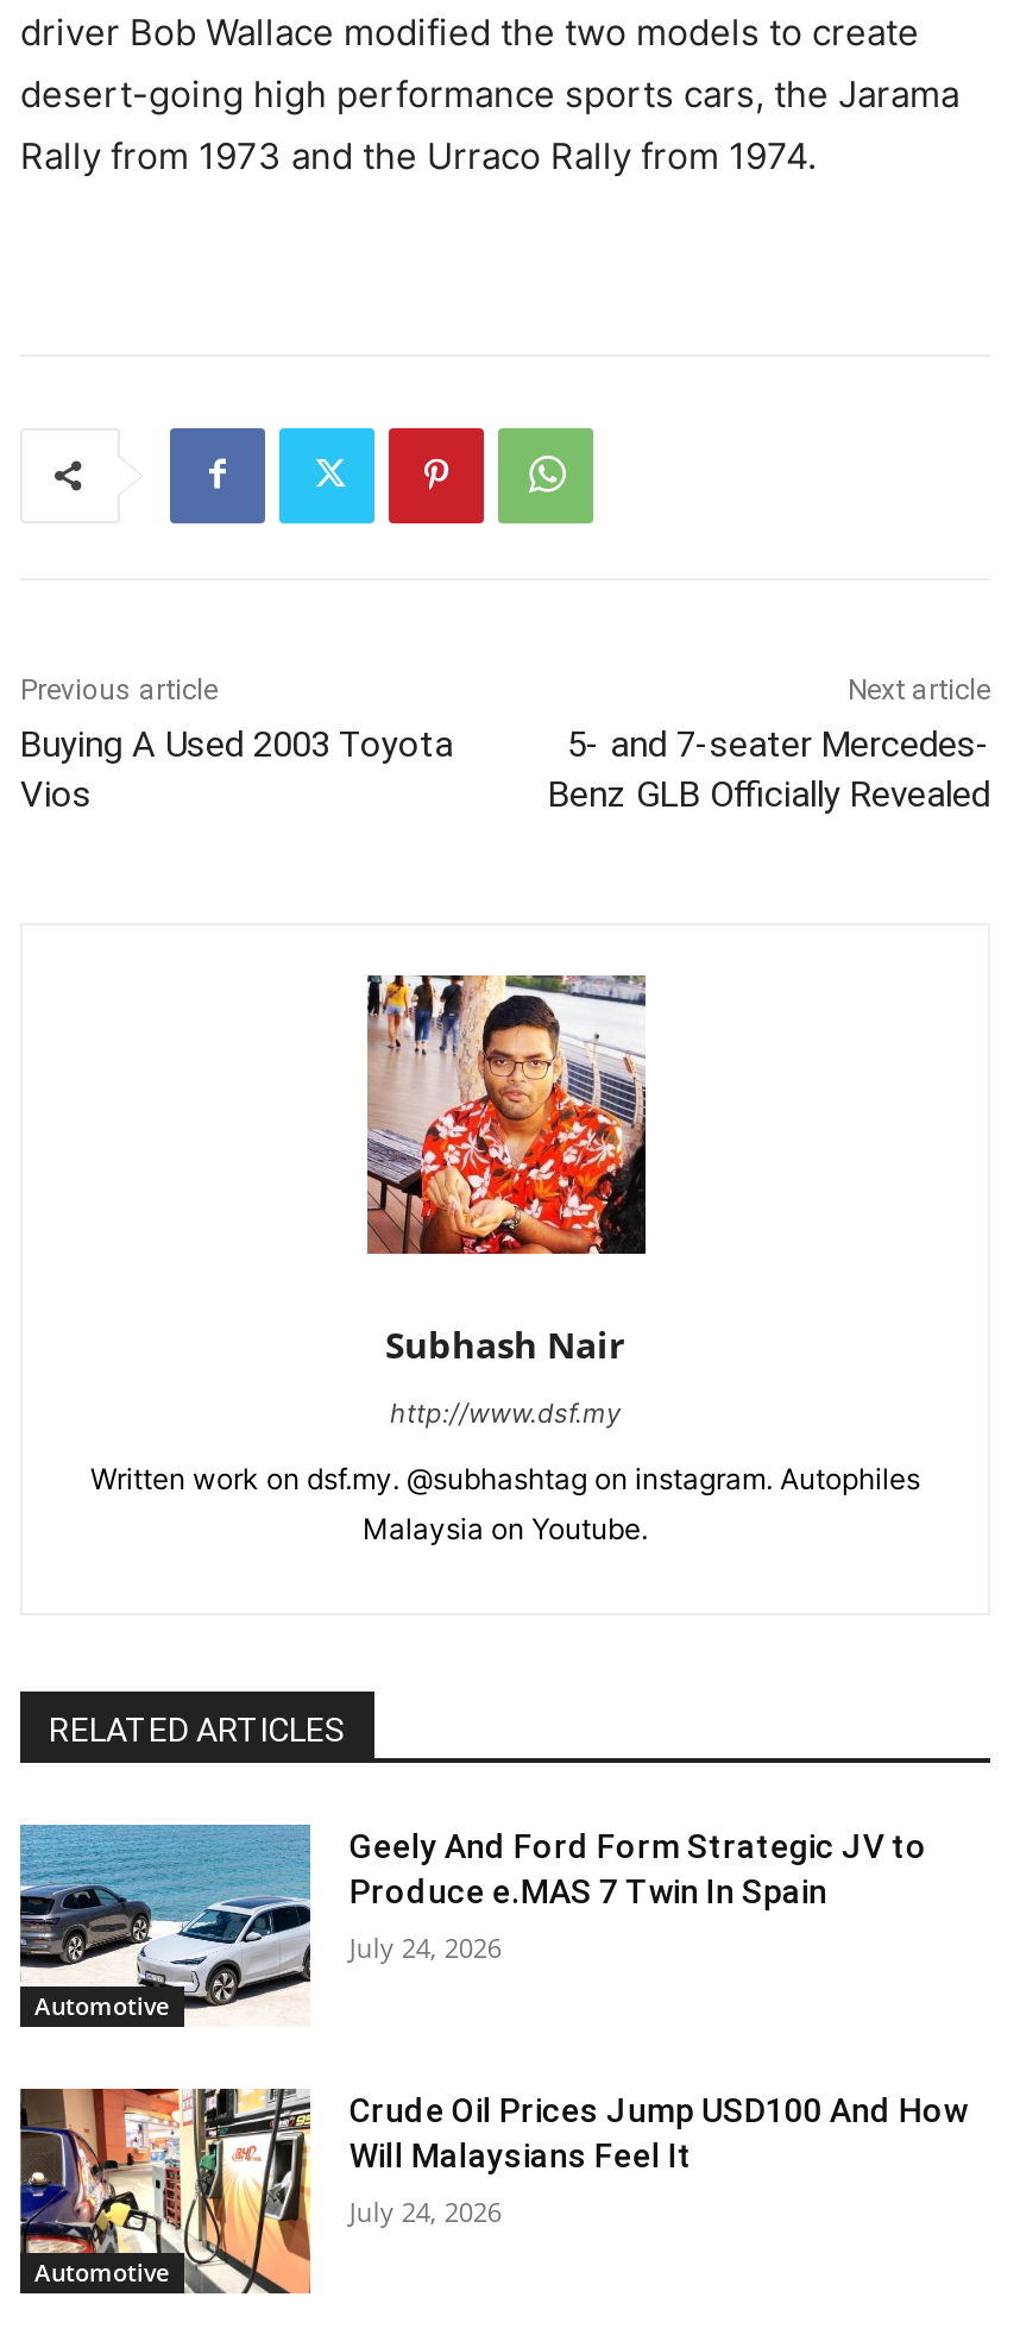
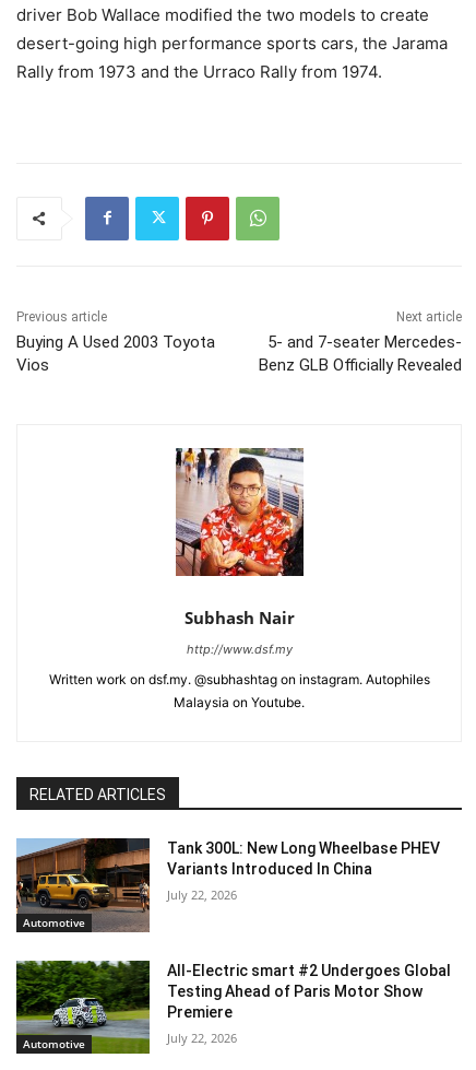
[18,1822,927,2029] [image] | Geely And Ford Form Strategic JV to | Produce e.MAS 7 Twin In Spain -> [15,837,440,933] [image] | Tank 300L: New Long Wheelbase PHEV | Variants Introduced In China
[349,1929,501,1965] July 24, 2026 -> [167,886,237,903] July 22, 2026
[18,2086,967,2296] [image] | Crude Oil Prices Jump USD100 And How | Will Malaysians Feel It -> [15,960,451,1055] [image] | All-Electric smart #2 Undergoes Global | Testing Ahead of Paris Motor Show | Premiere
[349,2195,501,2230] July 24, 2026 -> [167,1029,237,1045] July 22, 2026

